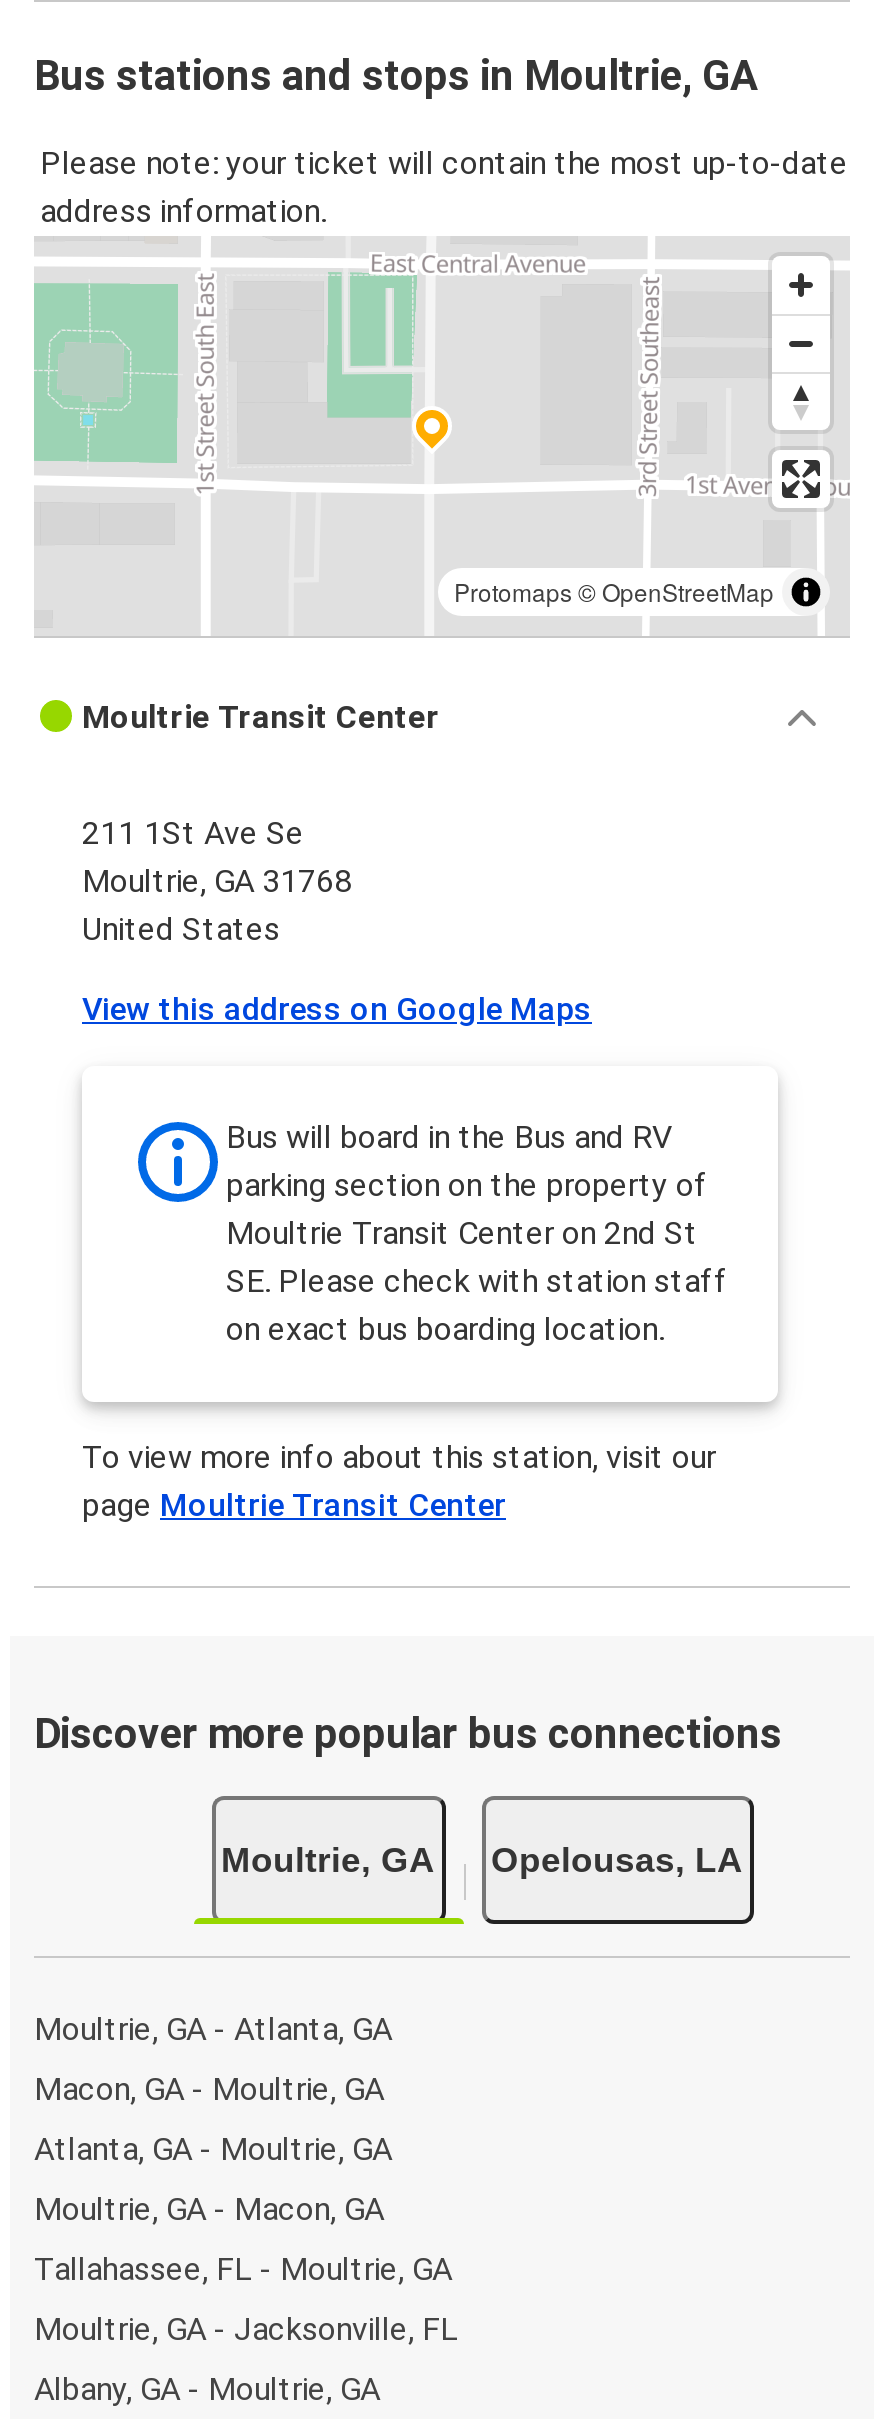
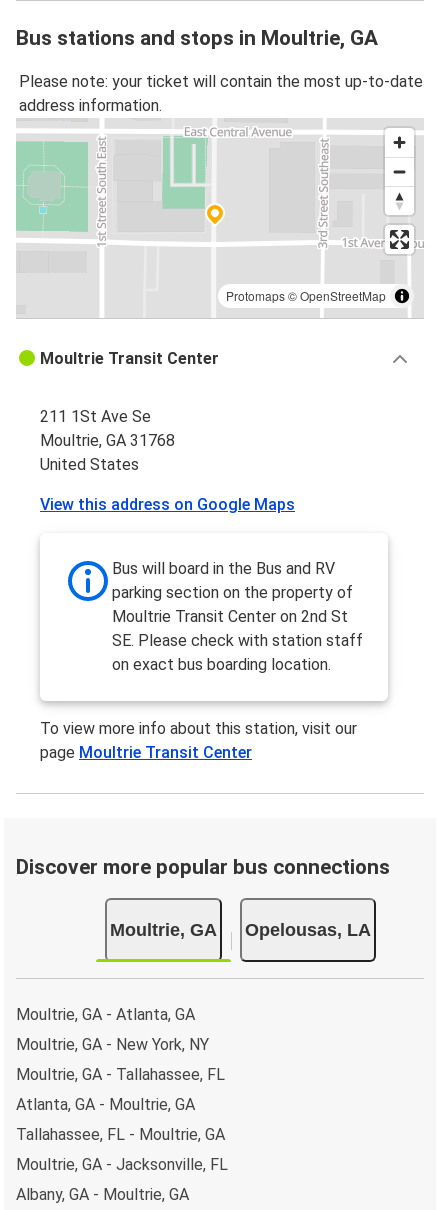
[34,2070,384,2108] Macon, GA - Moultrie, GA -> [16,1035,225,1084] Moultrie, GA - New York, NY | Moultrie, GA - Tallahassee, FL
moved [34,2130,392,2168] -> [16,1095,195,1114]: Atlanta, GA - Moultrie, GA
[34,2190,384,2228] Moultrie, GA - Macon, GA -> none

